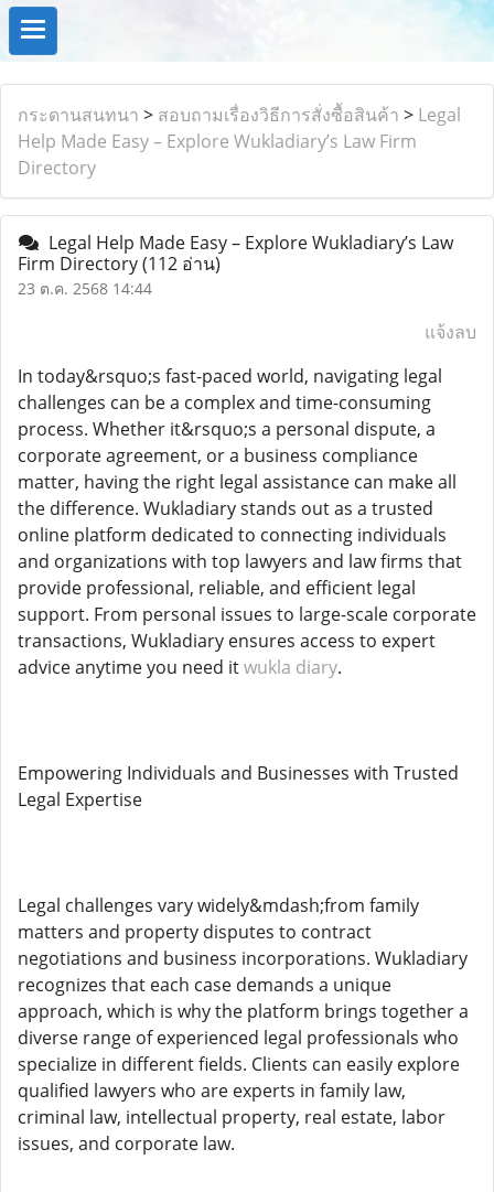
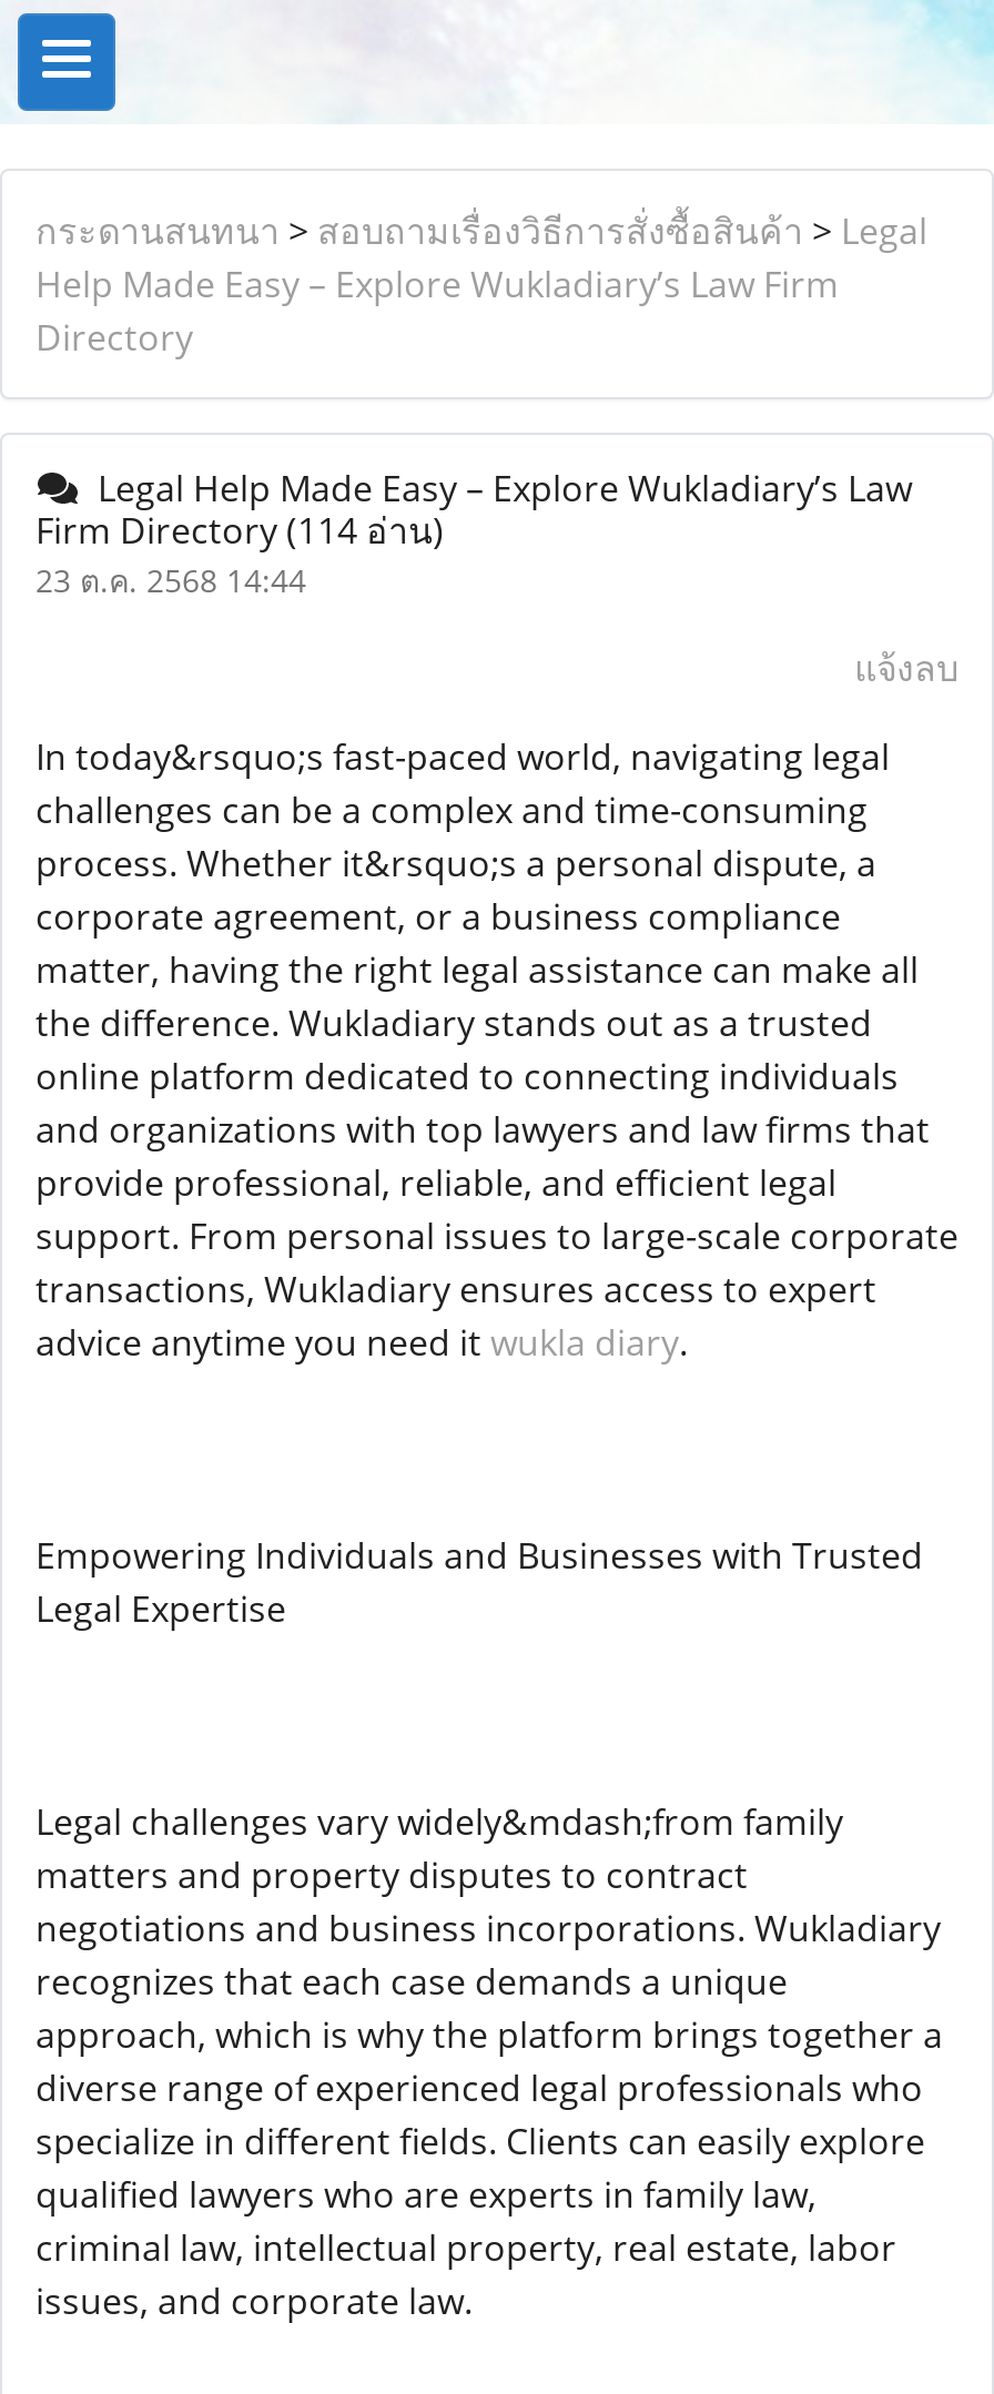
[18,251,221,276] Firm Directory (112 อ่าน) -> [35,506,444,555] Firm Directory (114 อ่าน)

